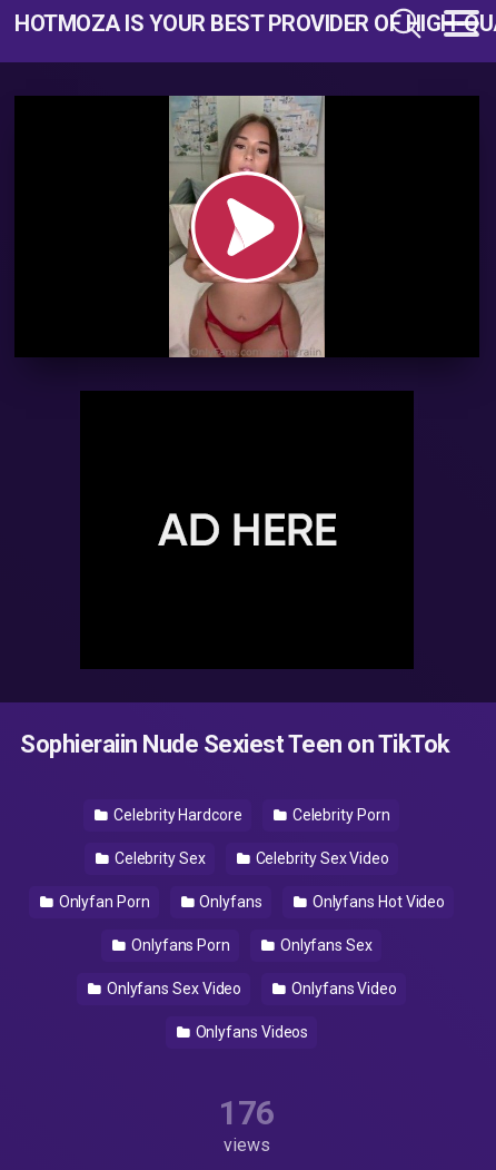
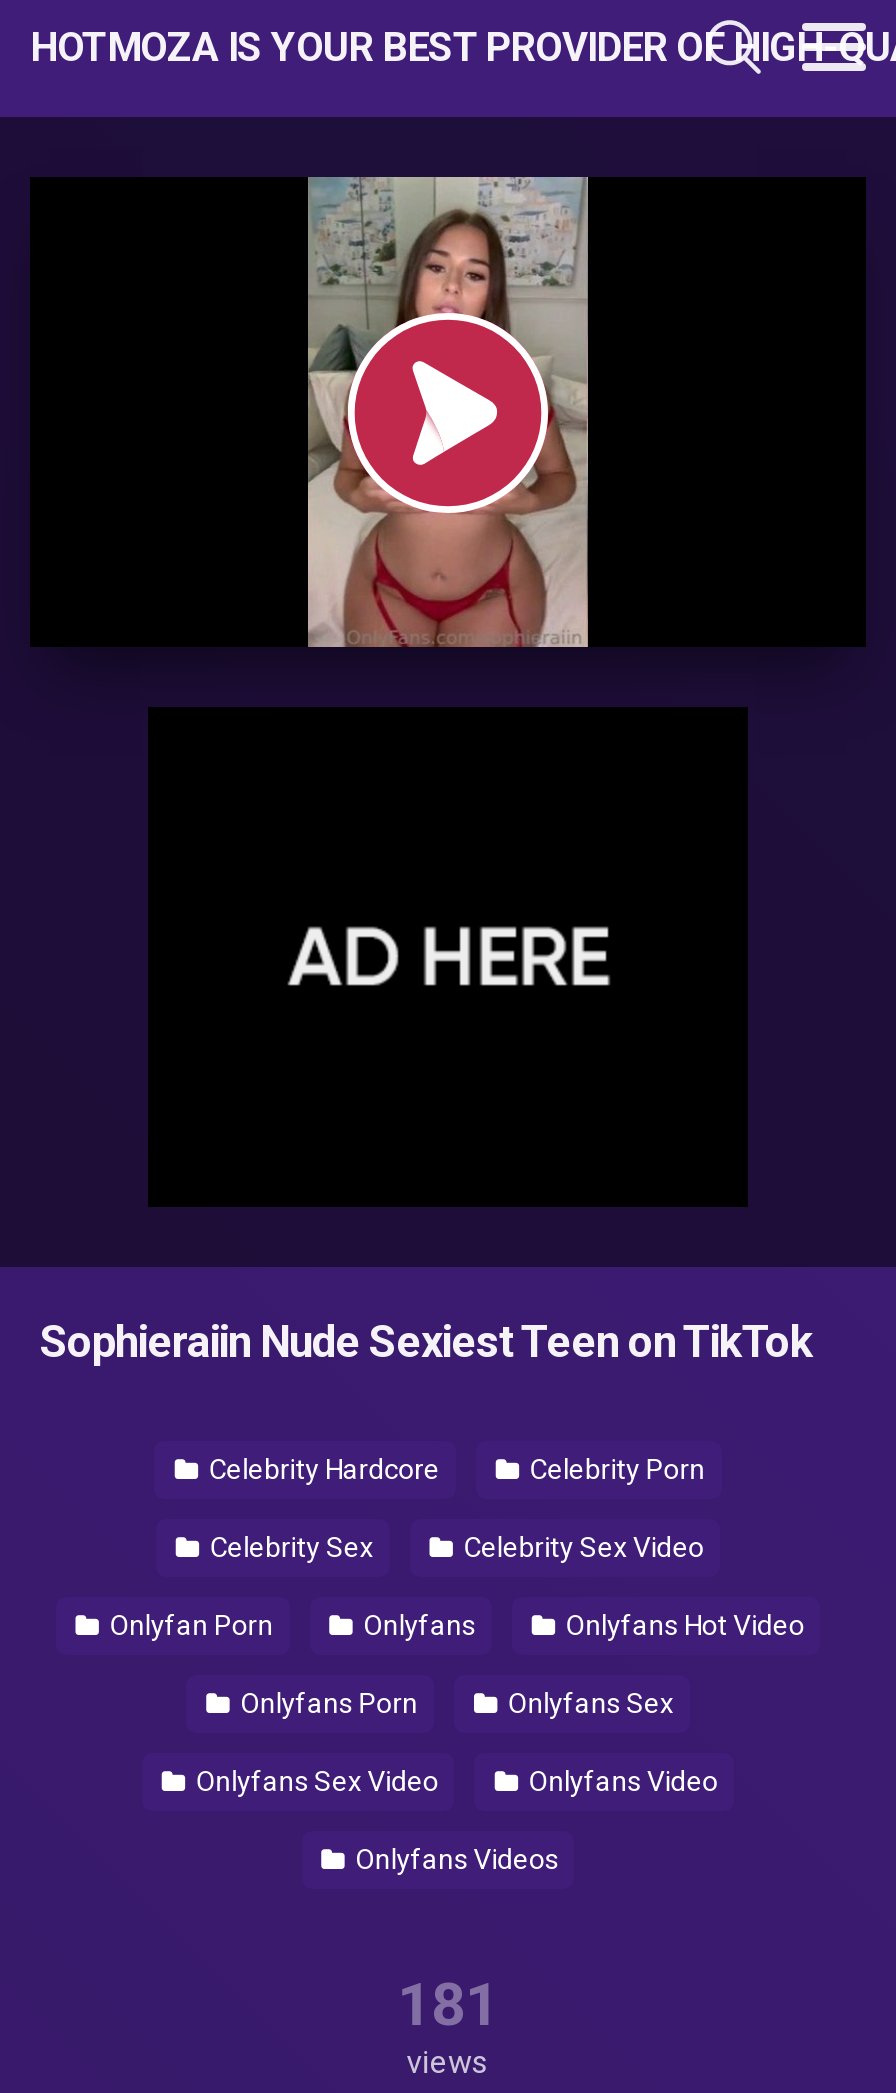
[219,1093,275,1132] 176 -> [397,1969,499,2039] 181

